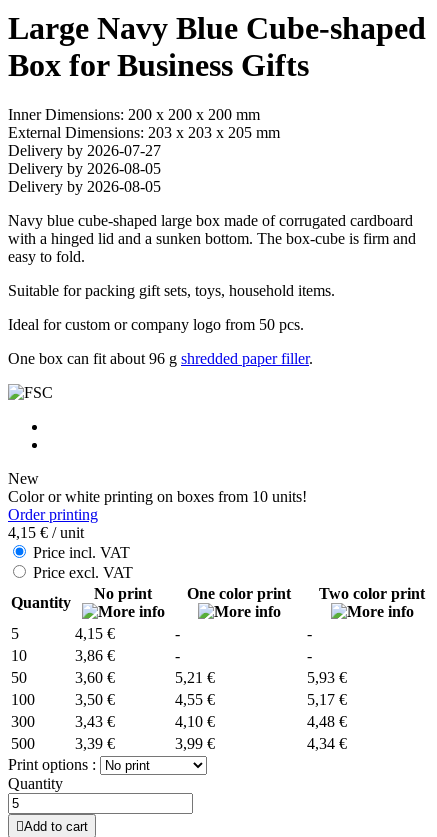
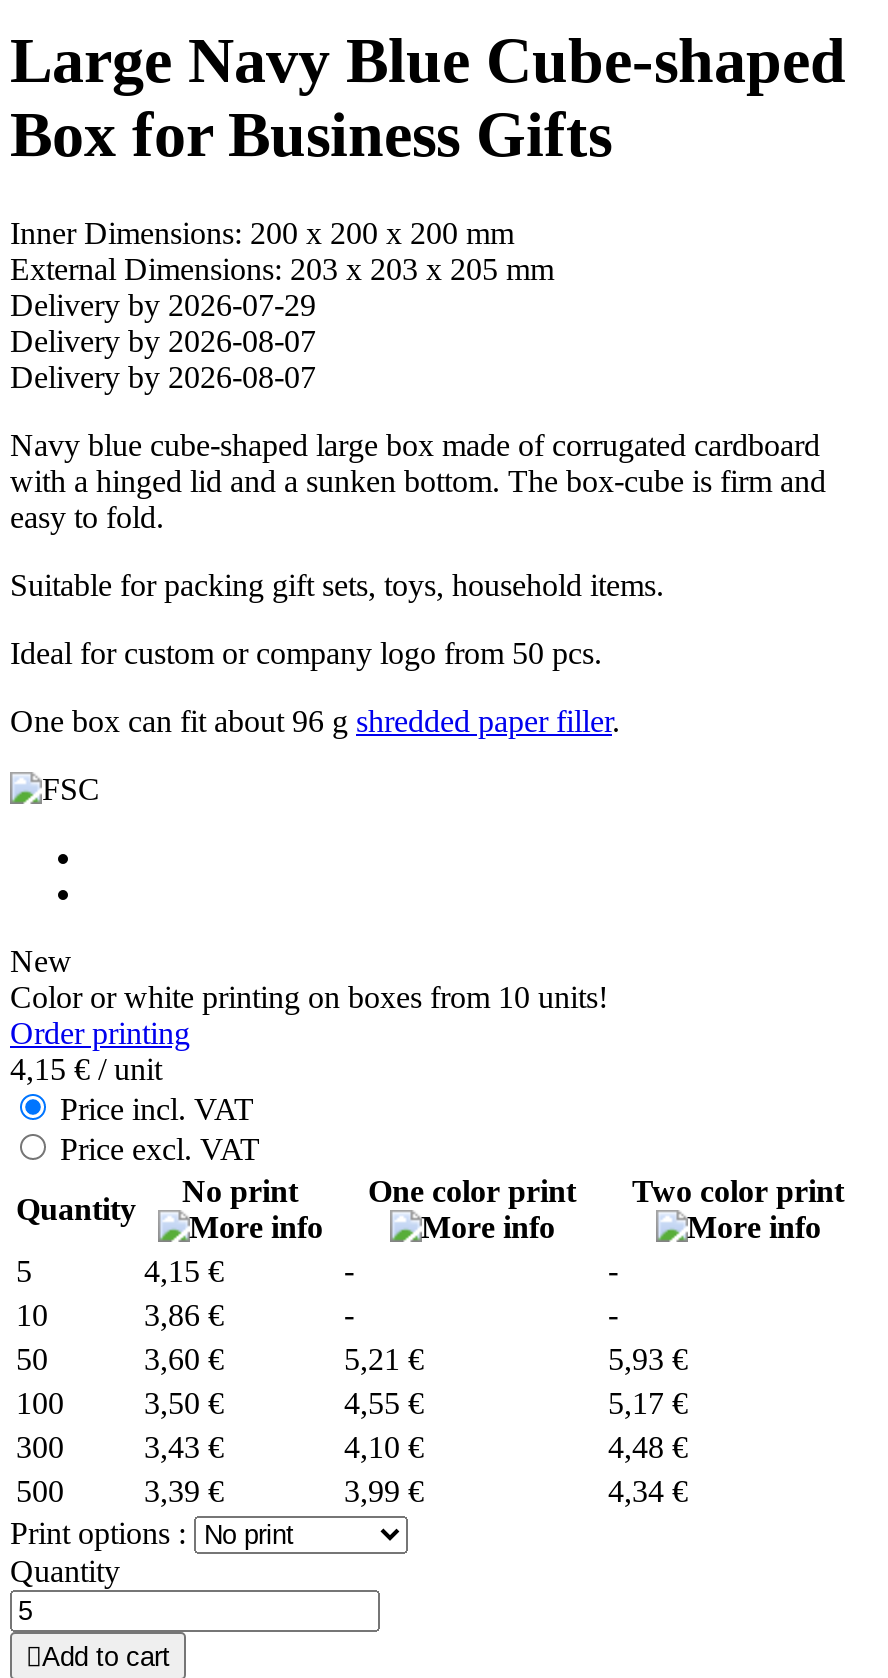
[8,142,161,159] Delivery by 2026-07-27 -> [10,288,316,322] Delivery by 2026-07-29
[8,160,161,177] Delivery by 2026-08-05 -> [10,324,316,358] Delivery by 2026-08-07
[8,178,161,195] Delivery by 2026-08-05 -> [10,360,316,394] Delivery by 2026-08-07

